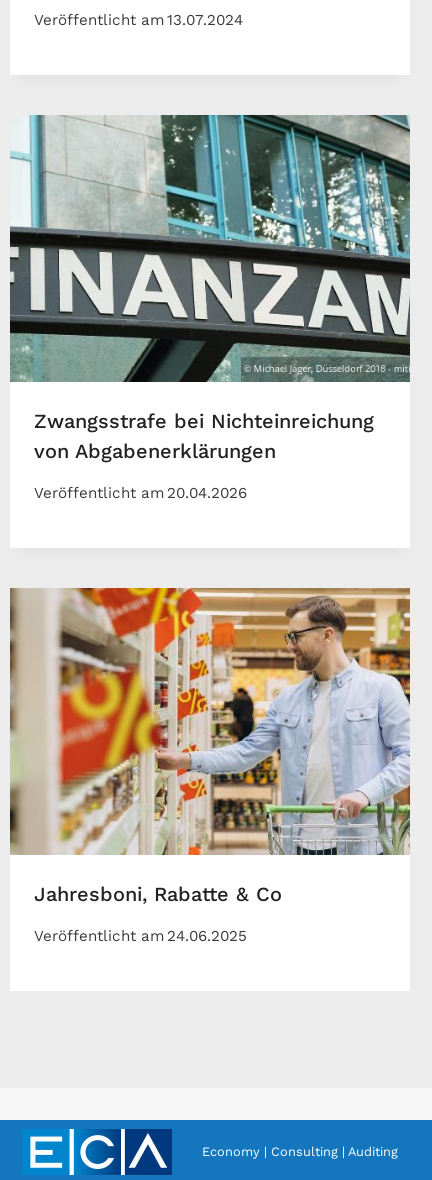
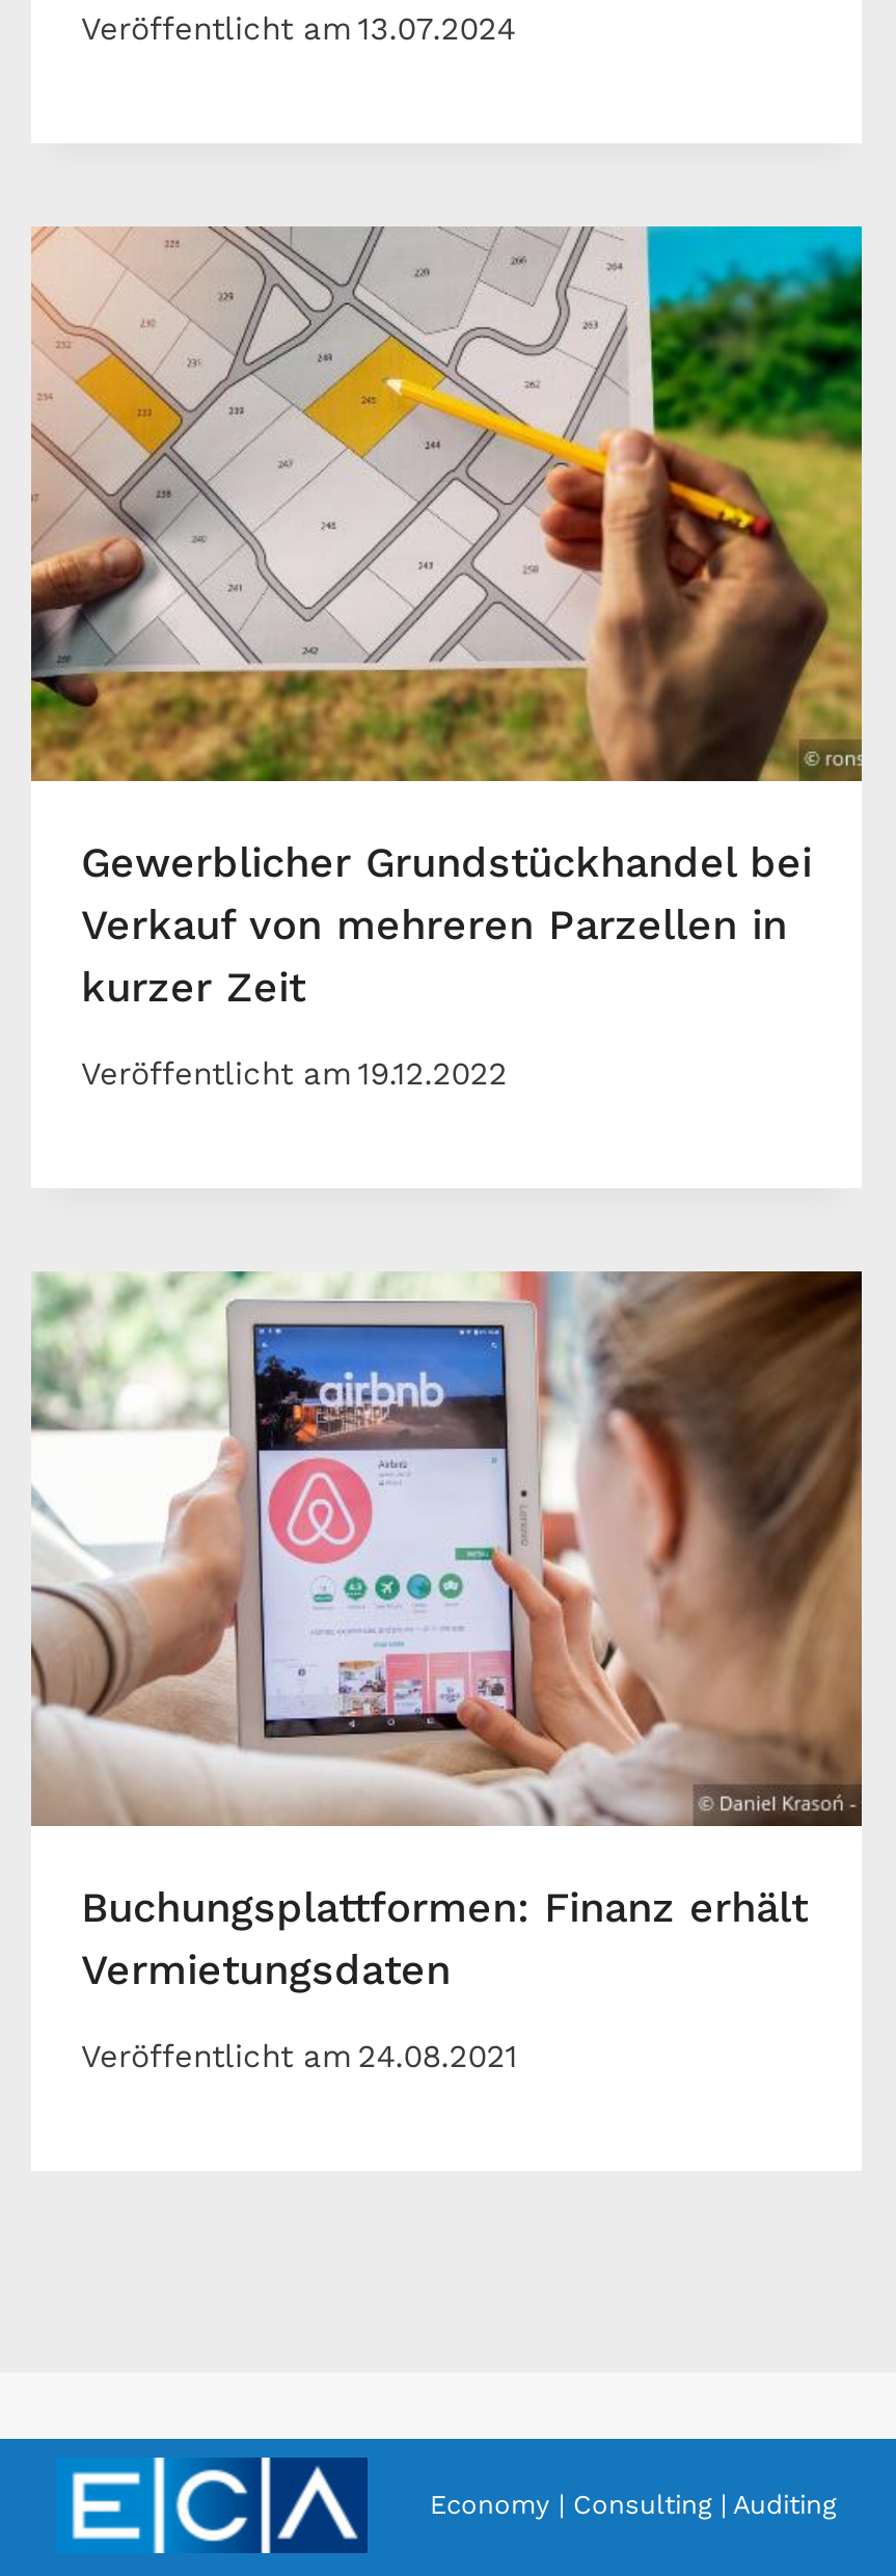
[10,114,411,463] [image] | Zwangsstrafe bei Nichteinreichung | von Abgabenerklärungen -> [29,224,864,1012] [image] | Gewerblicher Grundstückhandel bei | Verkauf von mehreren Parzellen in | kurzer Zeit
[34,484,247,502] Veröffentlicht am 20.04.2026 -> [81,1056,507,1093] Veröffentlicht am 19.12.2022
[9,587,410,906] [image] | Jahresboni, Rabatte & Co -> [31,1269,864,1994] [image] | Buchungsplattformen: Finanz erhält | Vermietungsdaten
[34,927,247,945] Veröffentlicht am 24.06.2025 -> [81,2038,517,2076] Veröffentlicht am 24.08.2021

